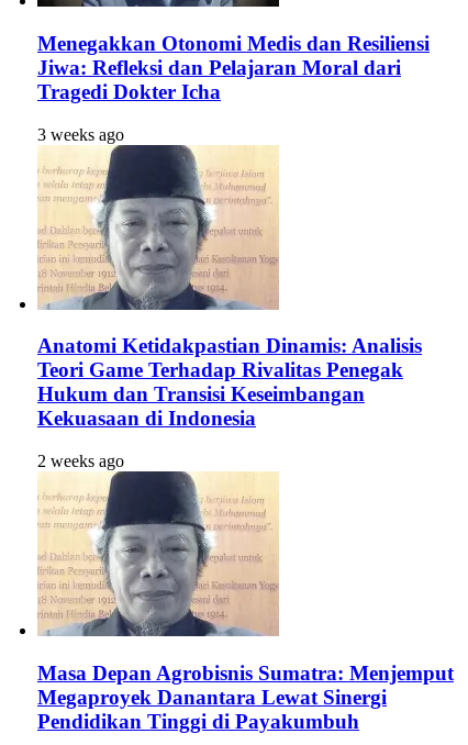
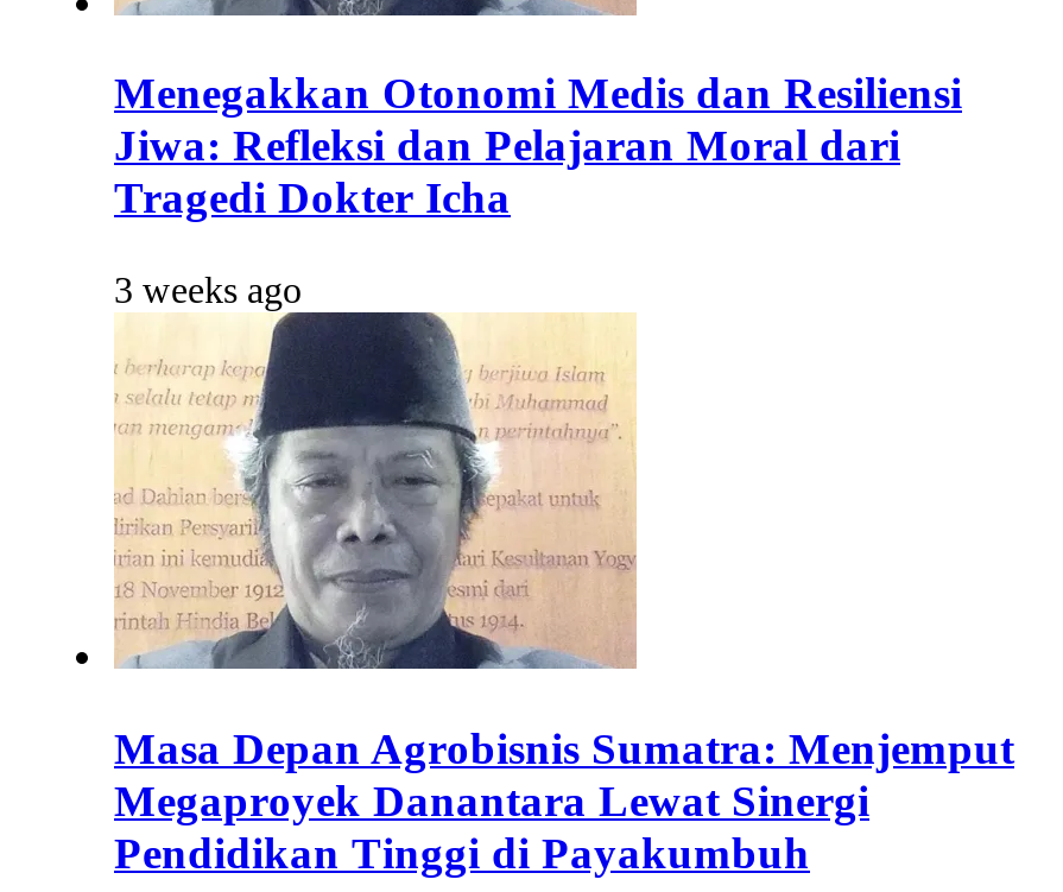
[37,334,422,471] Anatomi Ketidakpastian Dinamis: Analisis | Teori Game Terhadap Rivalitas Penegak | Hukum dan Transisi Keseimbangan | Kekuasaan di Indonesia | 2 weeks ago -> none

